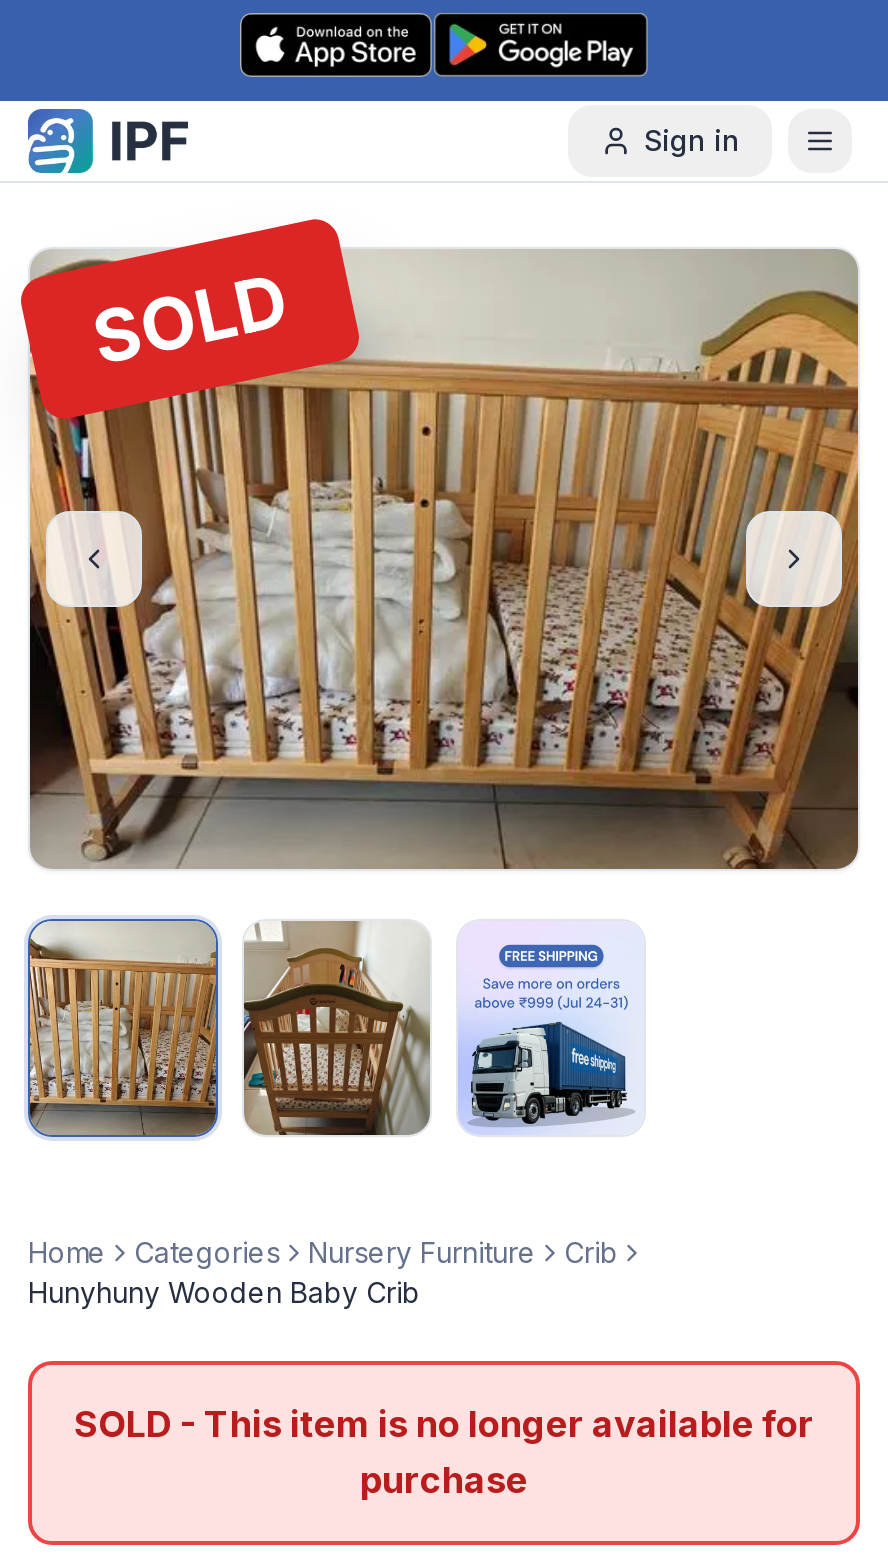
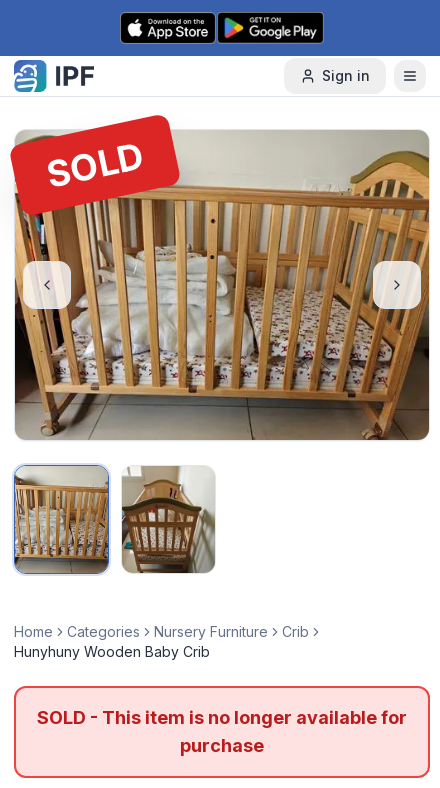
[456,927,638,1135] [image] -> none

